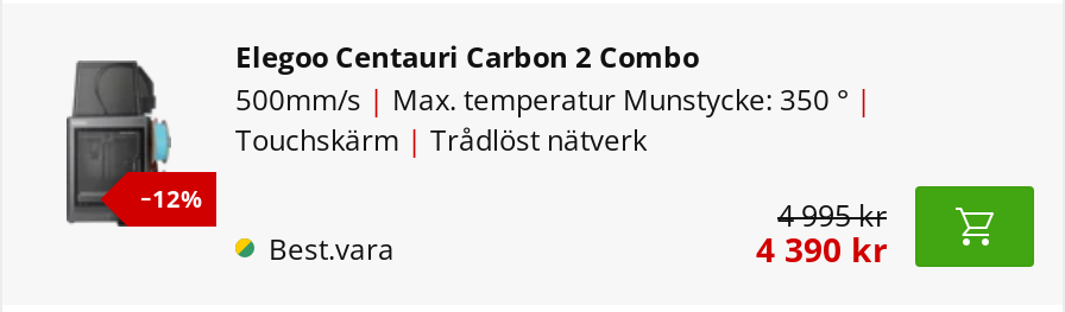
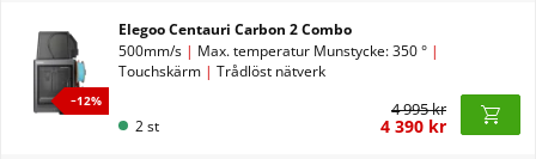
[269,228,395,269] Best.vara -> [135,116,159,136] 2 st

